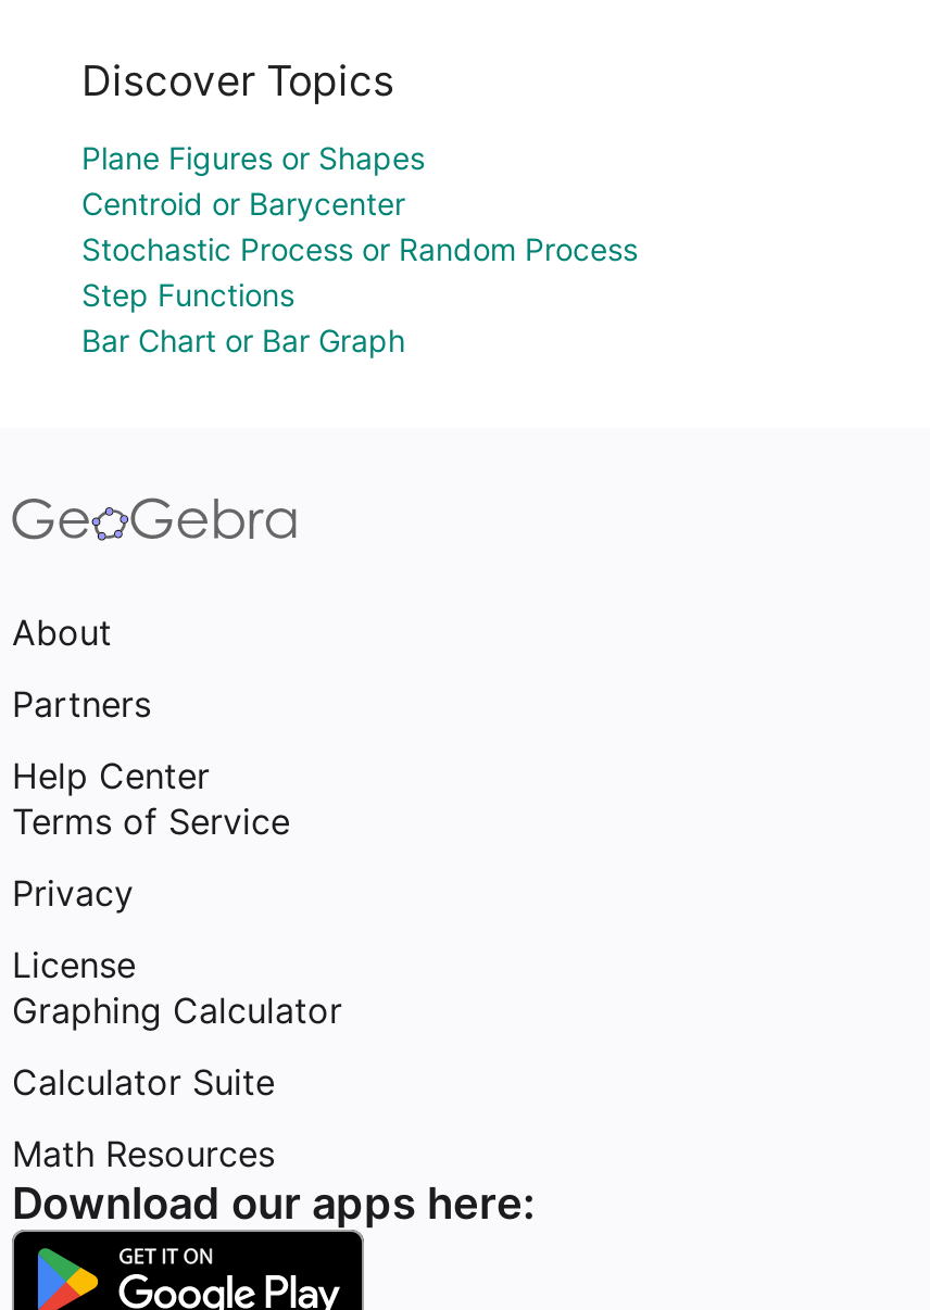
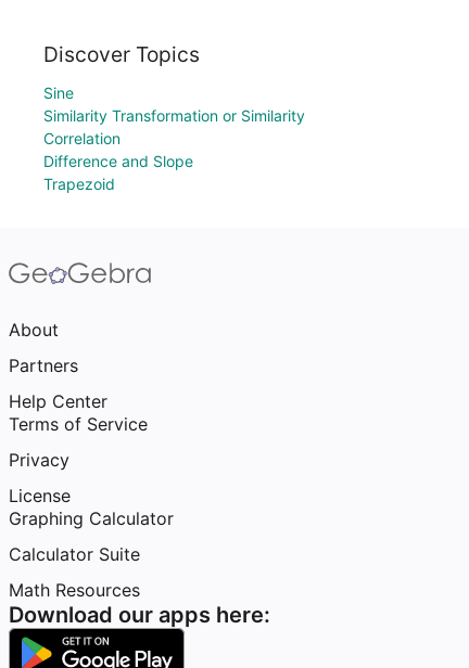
[81,139,638,358] Plane Figures or Shapes | Centroid or Barycenter | Stochastic Process or Random Process | Step Functions | Bar Chart or Bar Graph -> [43,83,305,193] Sine | Similarity Transformation or Similarity | Correlation | Difference and Slope | Trapezoid

